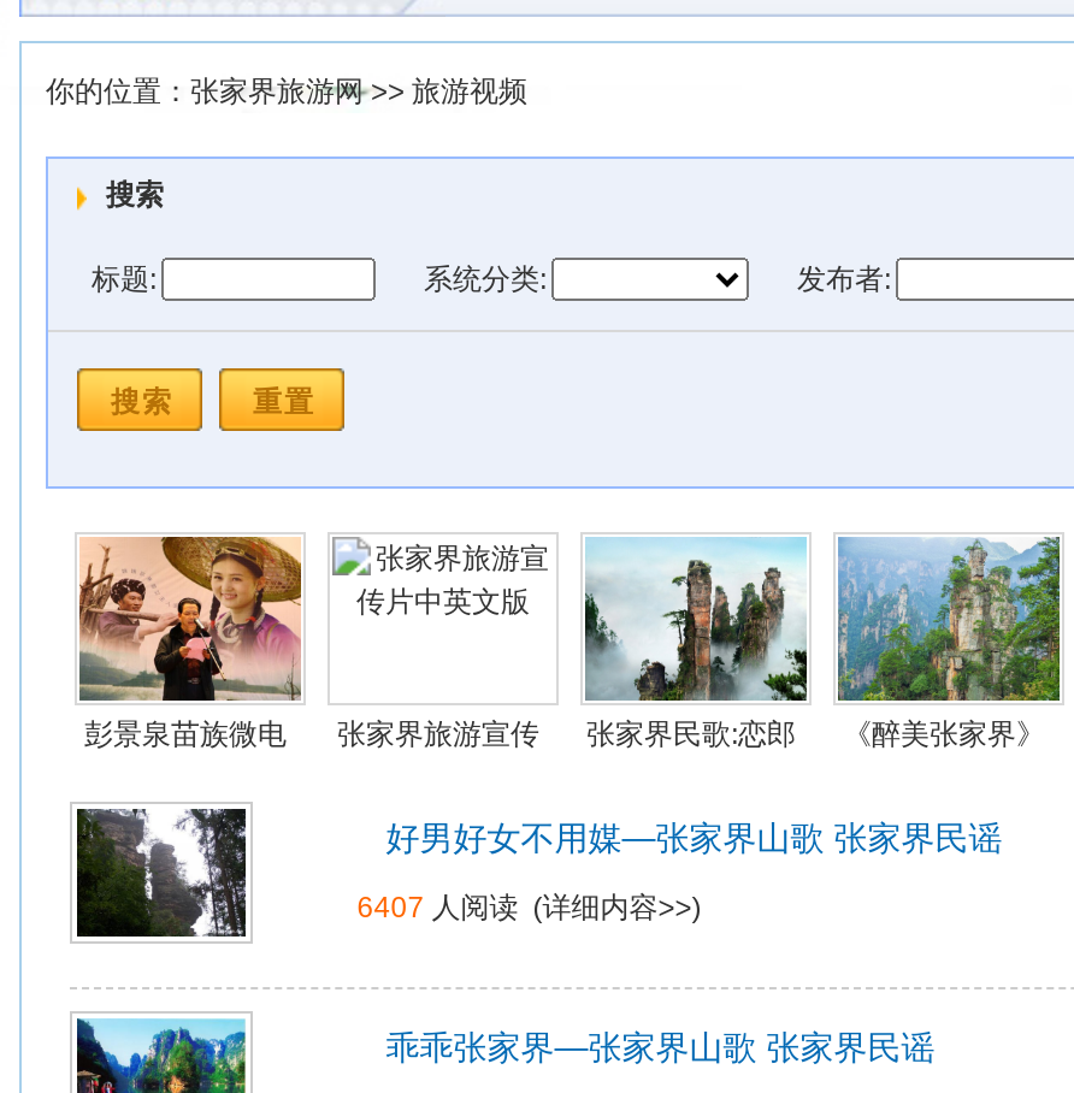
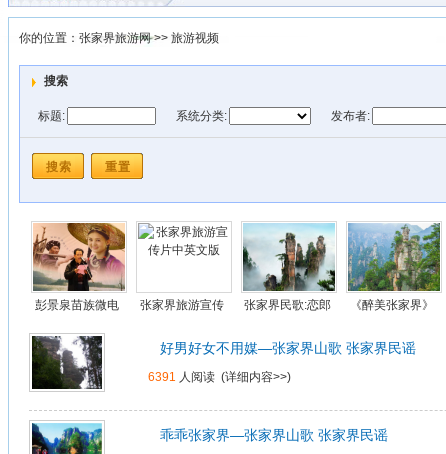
[357,891,701,924] 6407人阅读 (详细内容>>) -> [148,370,291,384] 6391人阅读 (详细内容>>)

